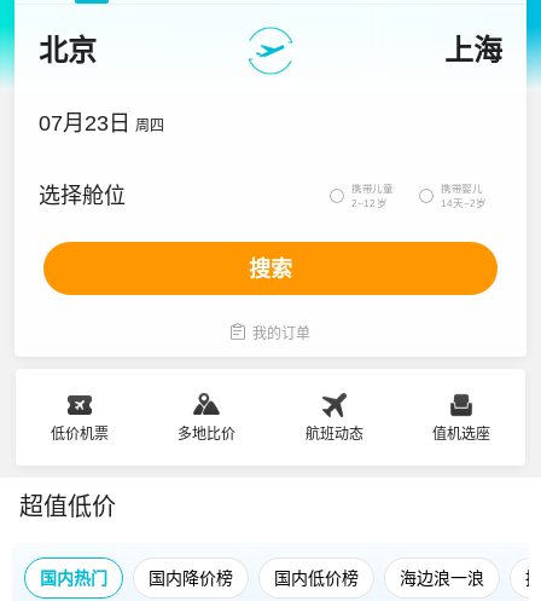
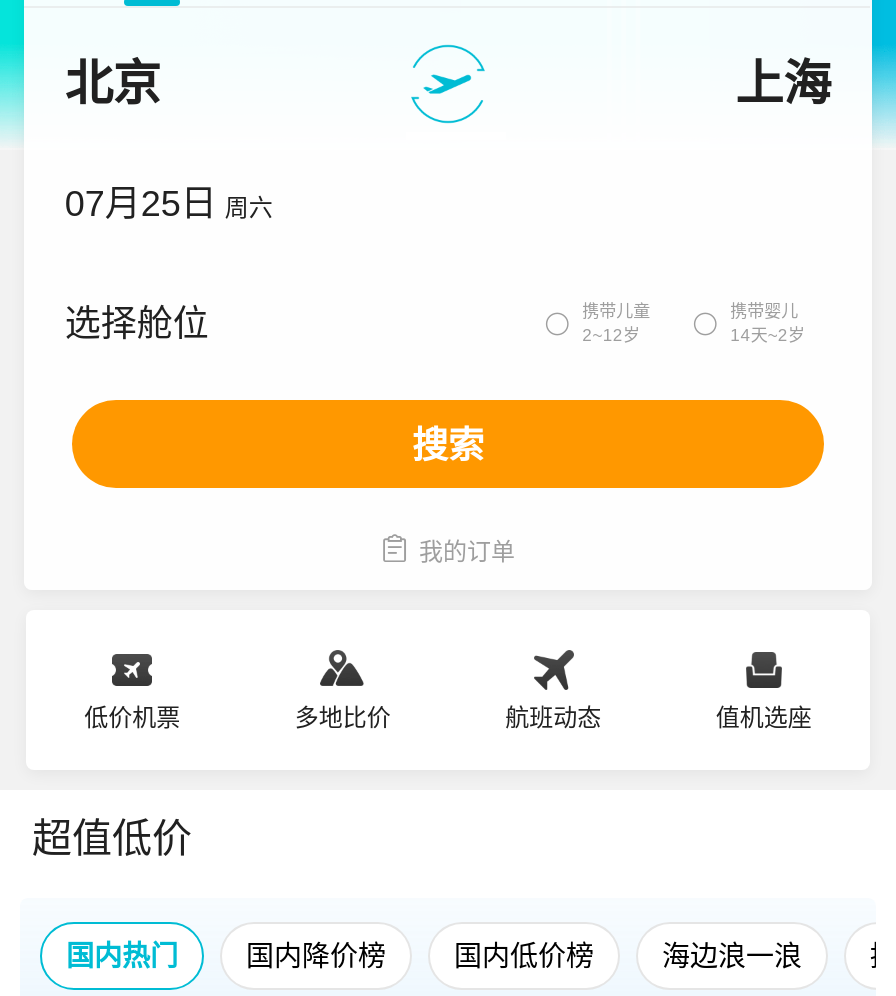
[39,111,165,135] 07月23日 周四 -> [65,184,273,224] 07月25日 周六

